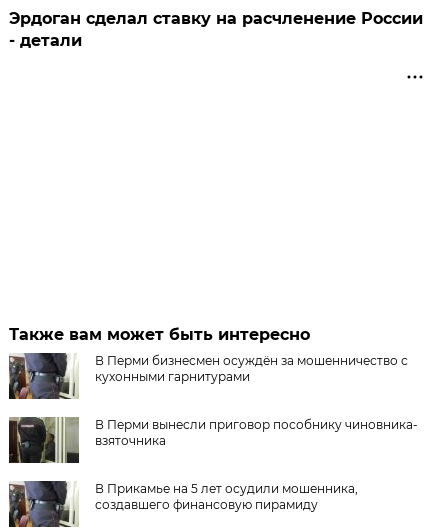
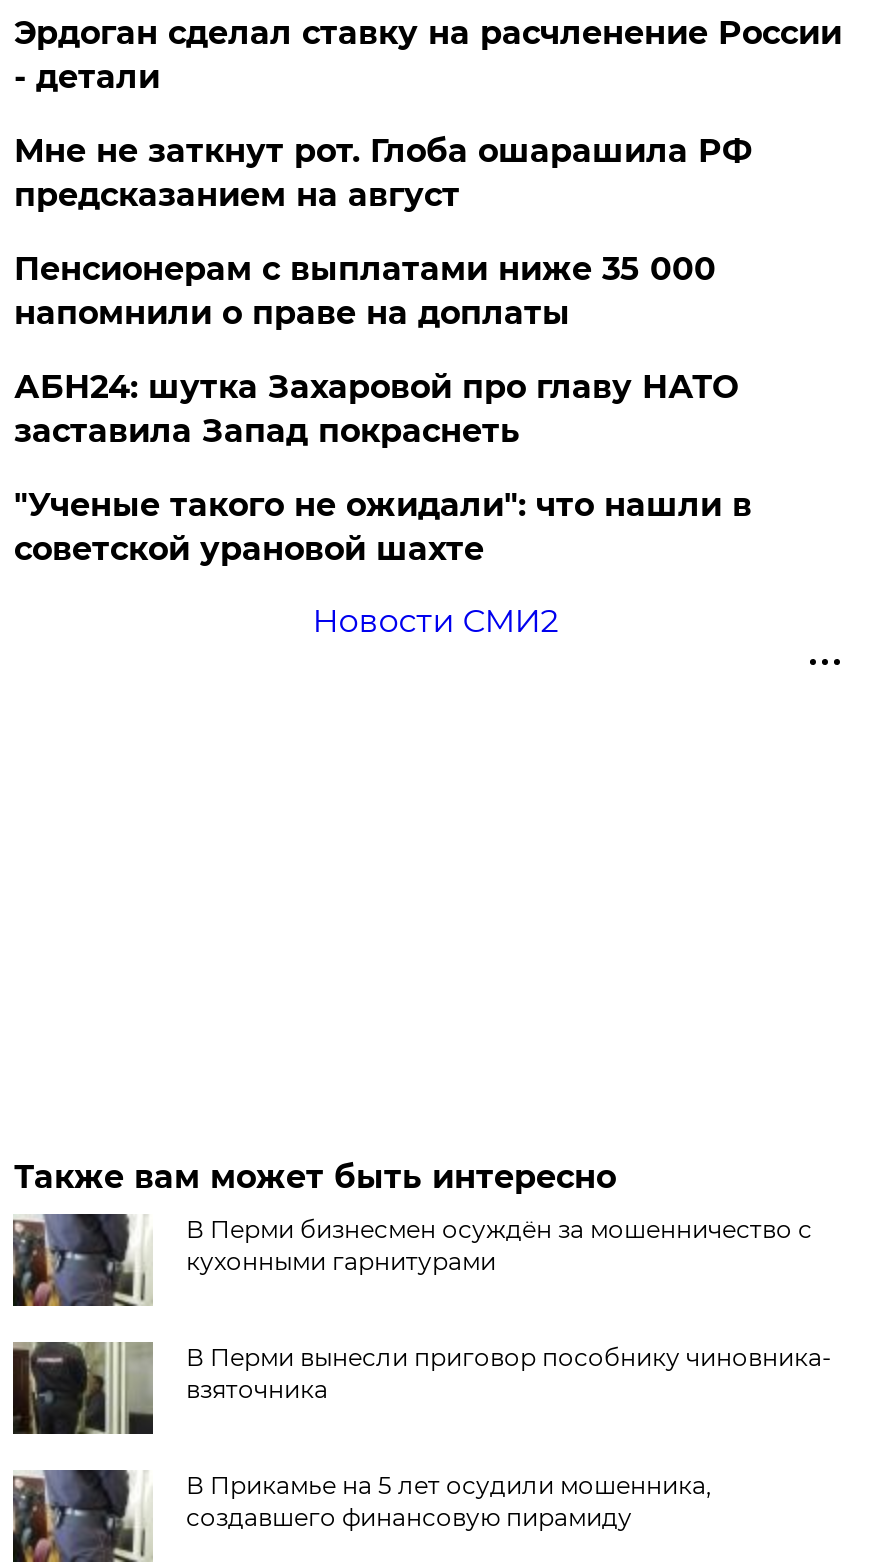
none -> [14,132,752,640] Мне не заткнут рот. Глоба ошарашила РФ | предсказанием на август | Пенсионерам с выплатами ниже 35 000 | напомнили о праве на доплаты | АБН24: шутка Захаровой про главу НАТО | заставила Запад покраснеть | "Ученые такого не ожидали": что нашли в | советской урановой шахте | Новости СМИ2

